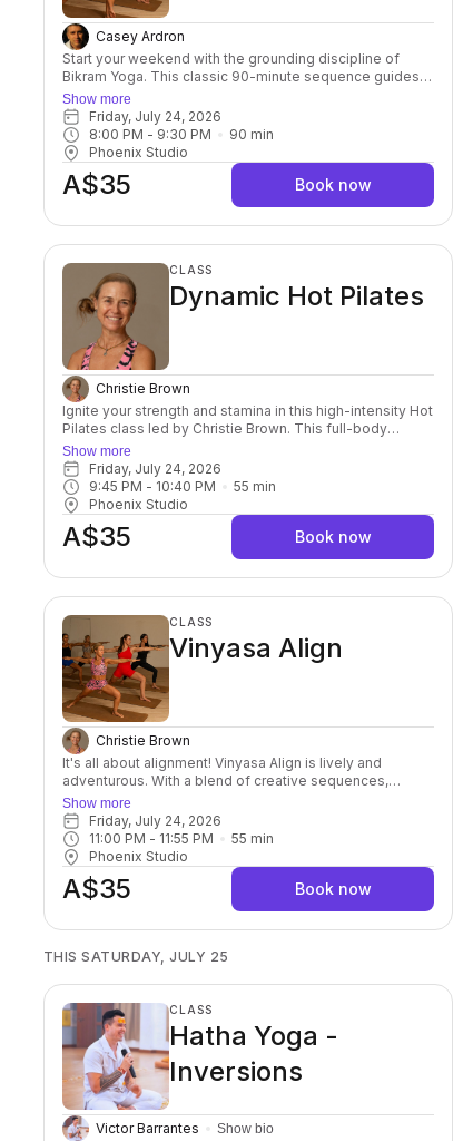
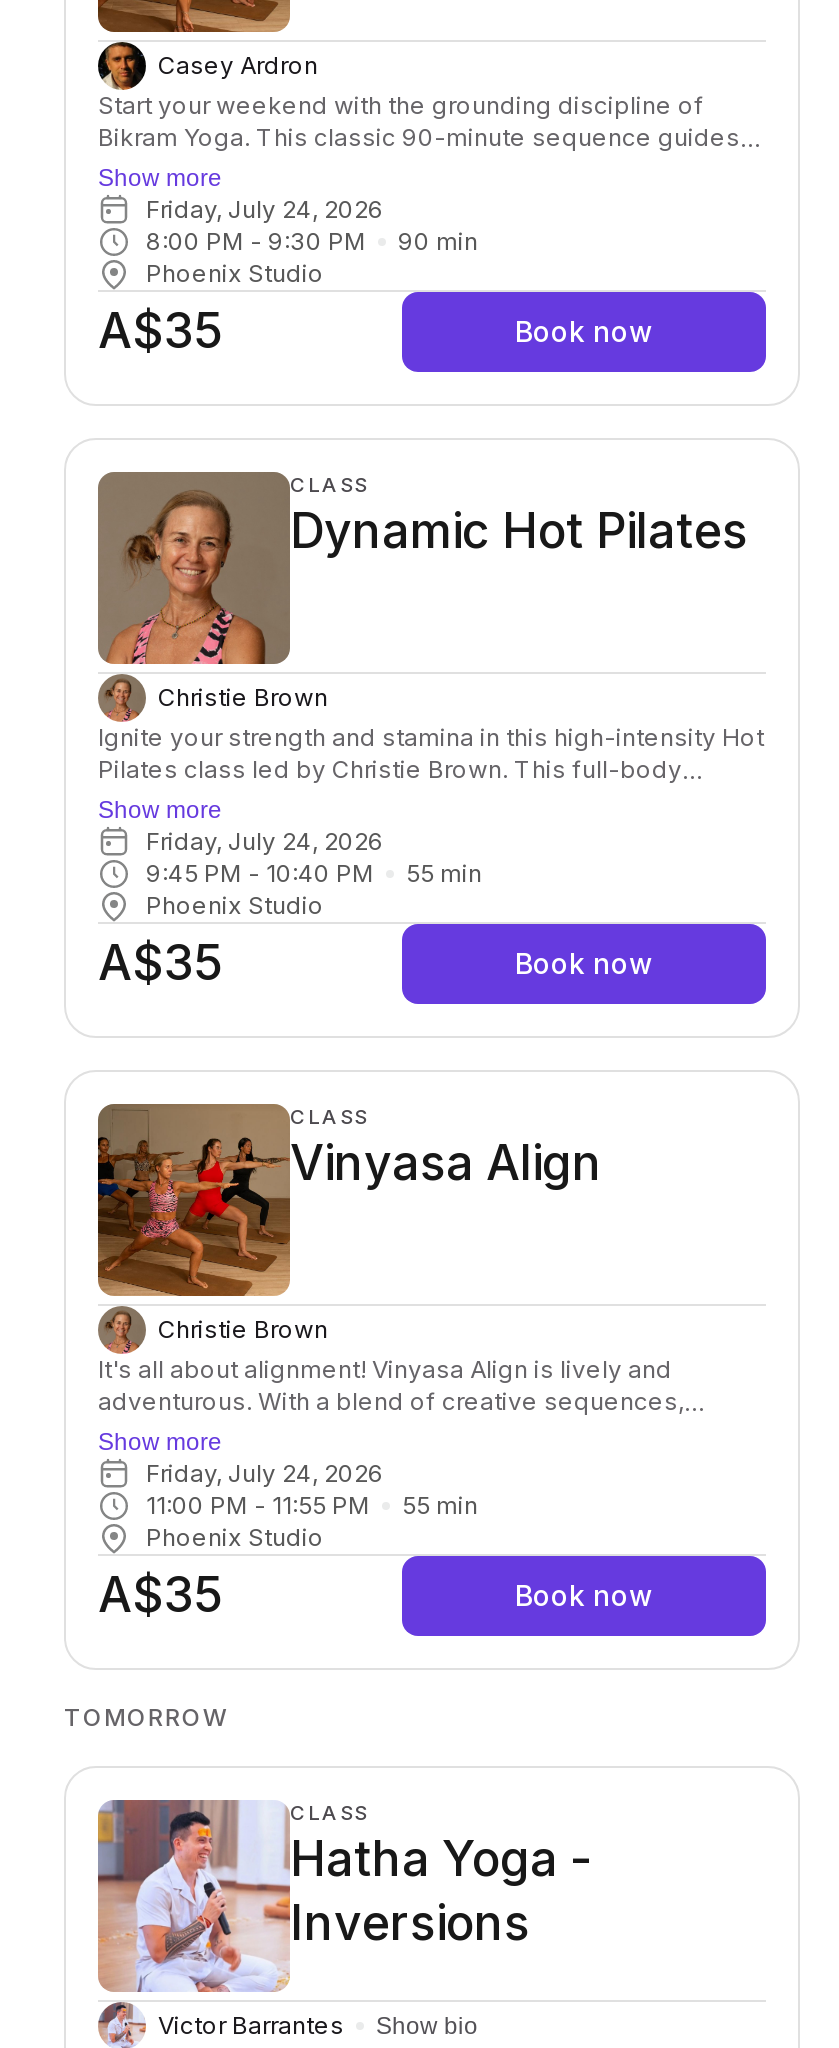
[43,949,229,965] THIS SATURDAY, JULY 25 -> [64,1703,228,1733] TOMORROW

